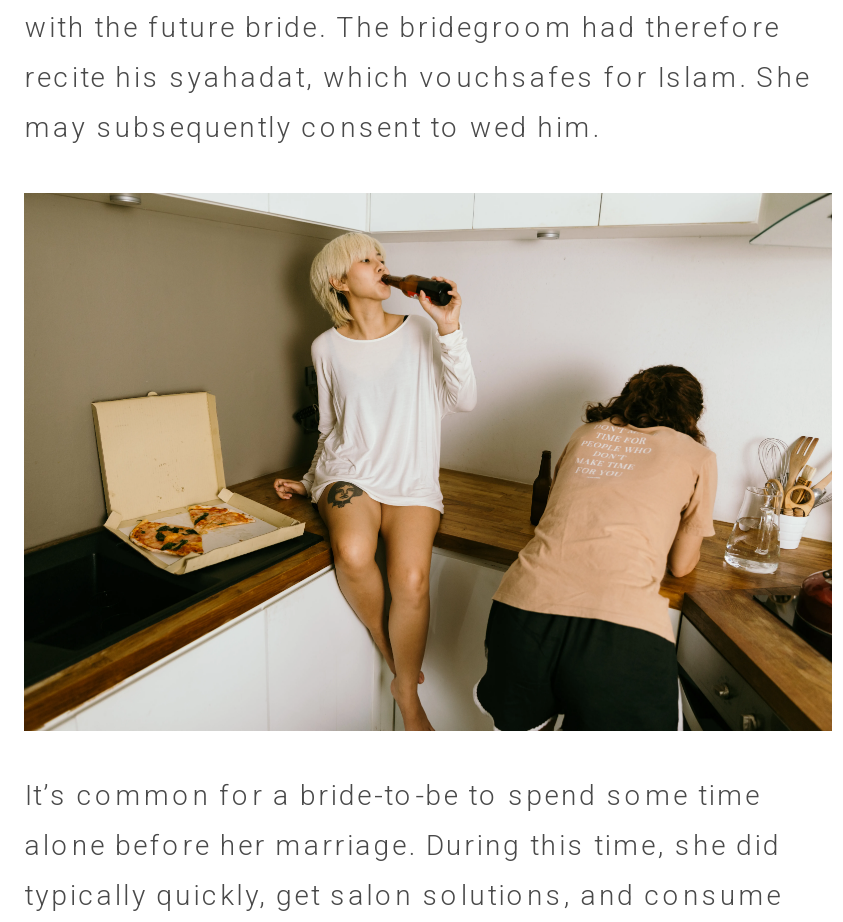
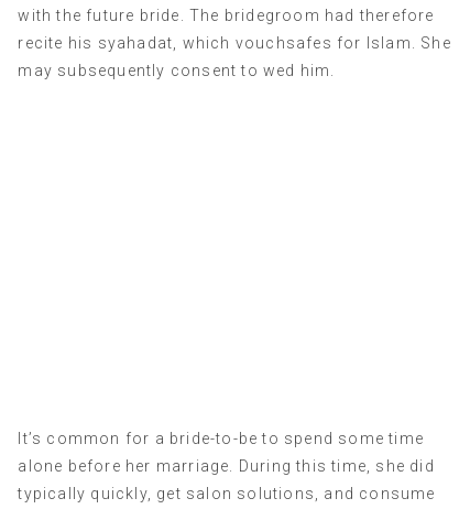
[22,191,834,733] [image] -> none

